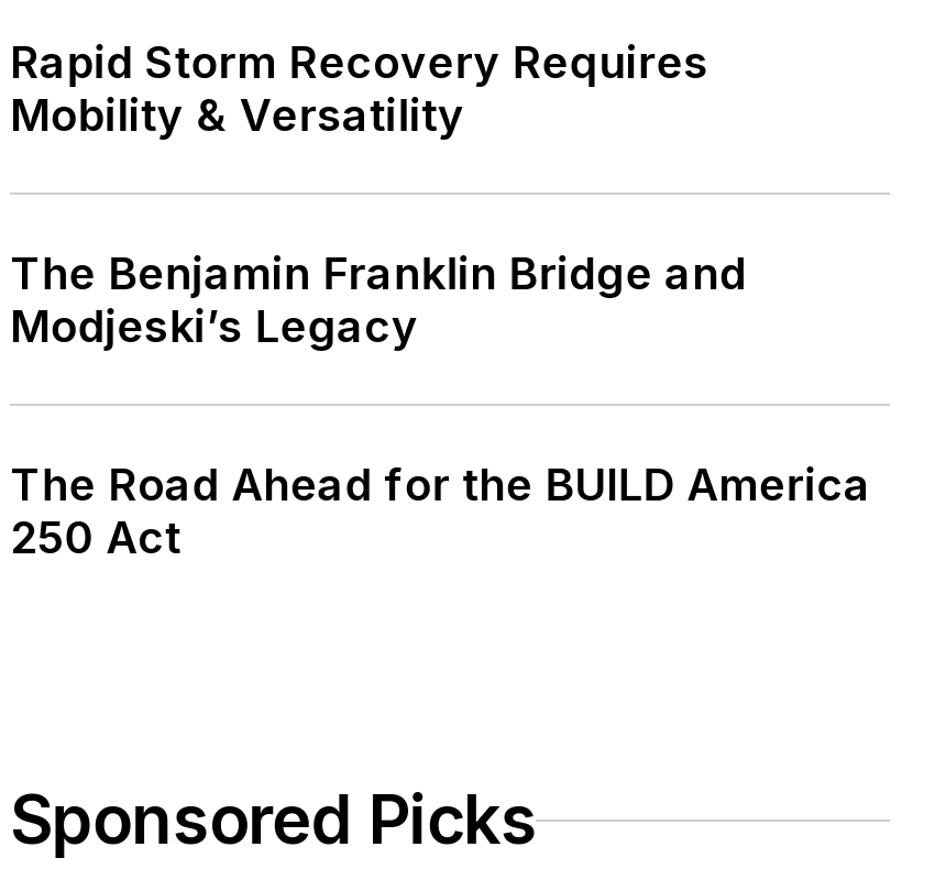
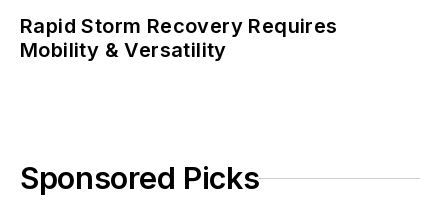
[10,248,871,565] The Benjamin Franklin Bridge and | Modjeski’s Legacy | The Road Ahead for the BUILD America | 250 Act -> none

